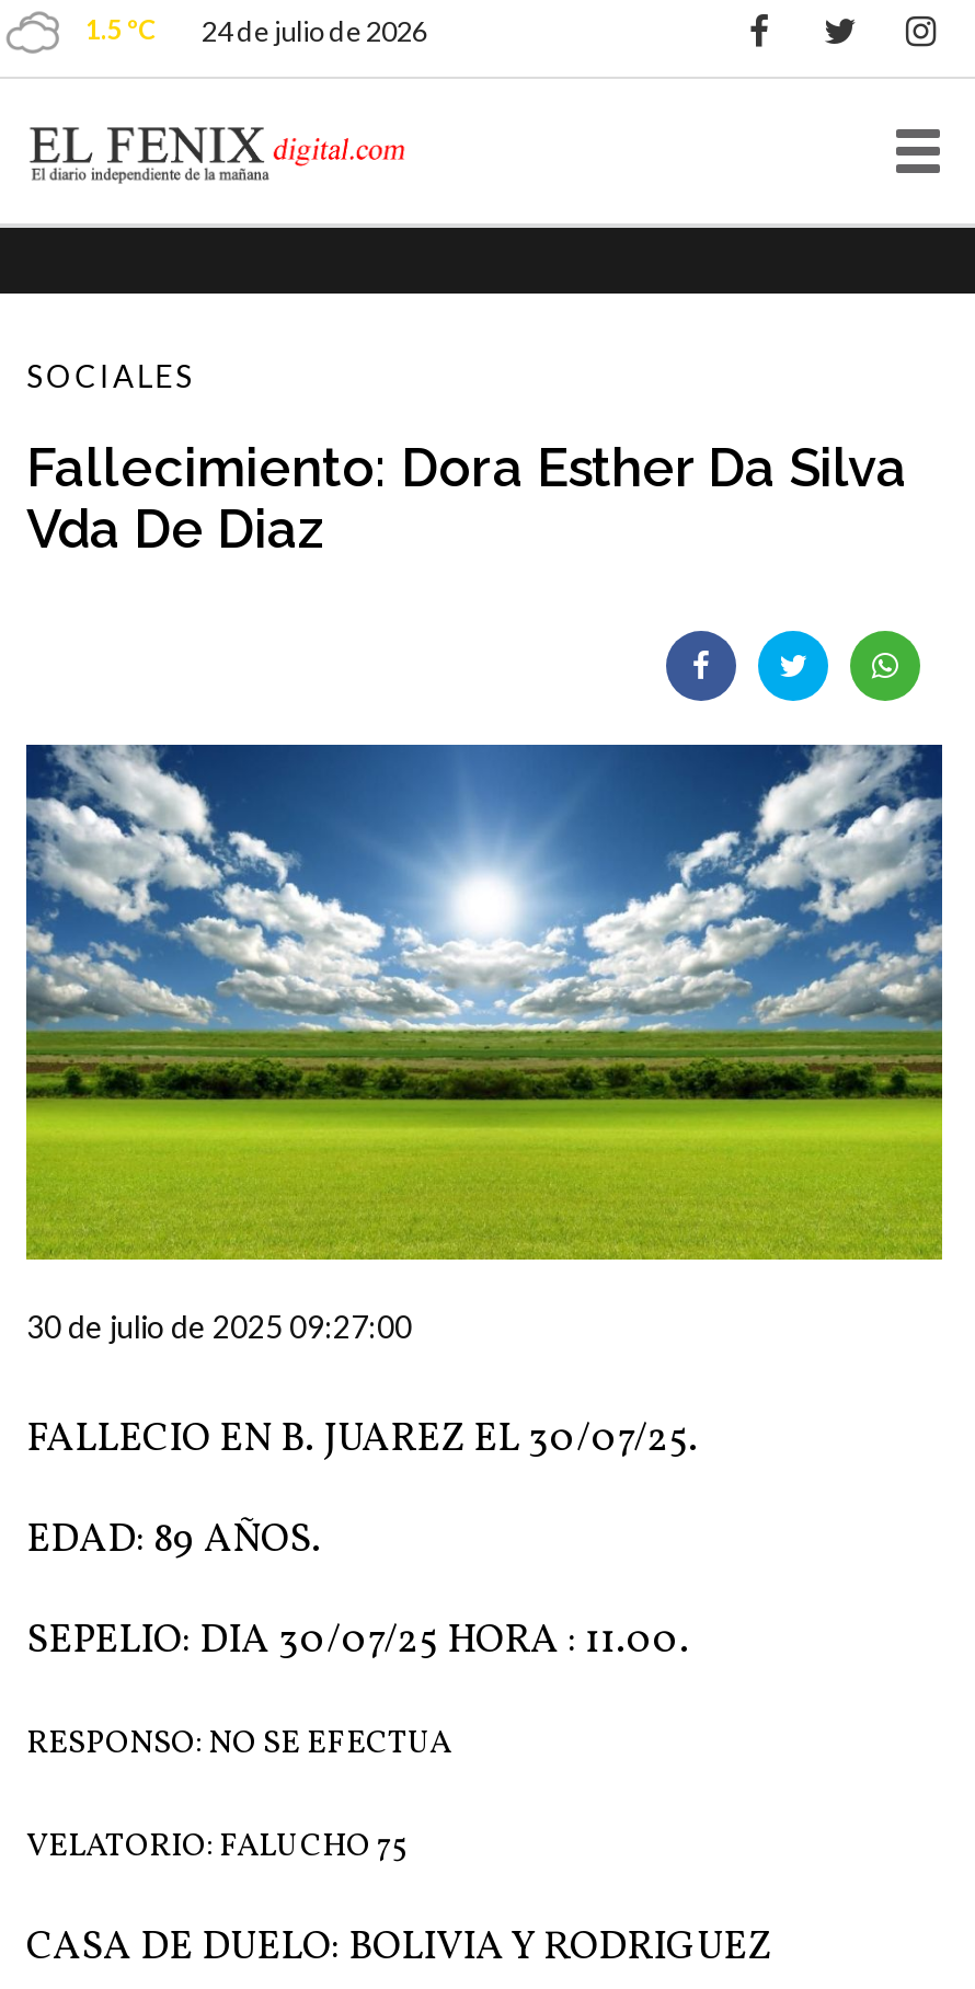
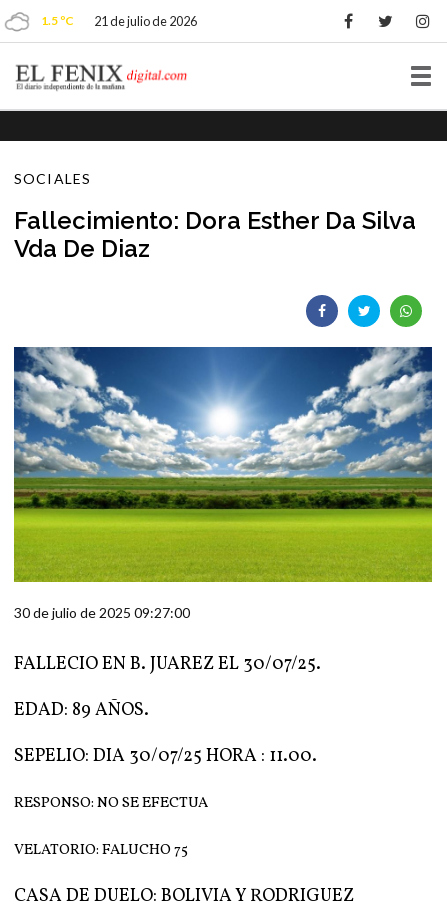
[85,13,427,48] 1.5 ºC 24 de julio de 2026 -> [41,13,197,29] 1.5 ºC 21 de julio de 2026

